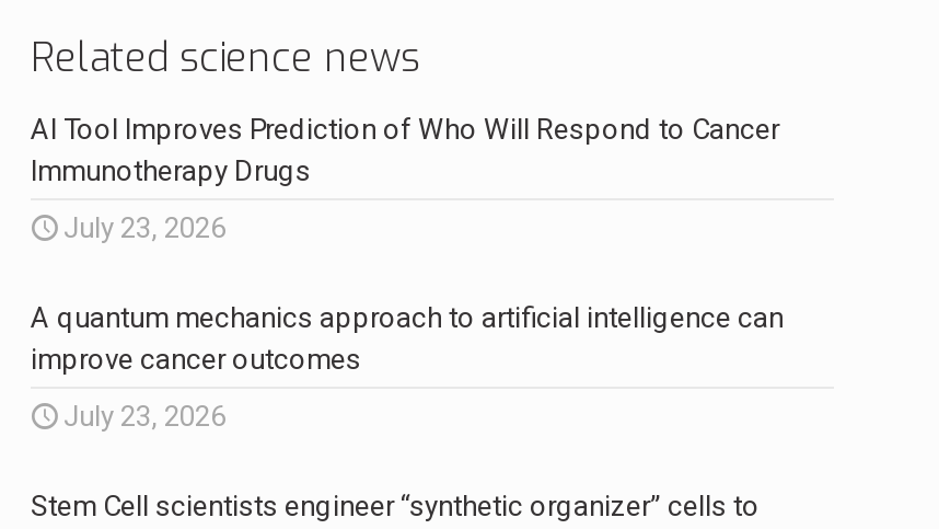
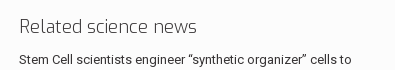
[31,113,784,433] AI Tool Improves Prediction of Who Will Respond to Cancer | Immunotherapy Drugs | July 23, 2026 | A quantum mechanics approach to artificial intelligence can | improve cancer outcomes | July 23, 2026 -> none

